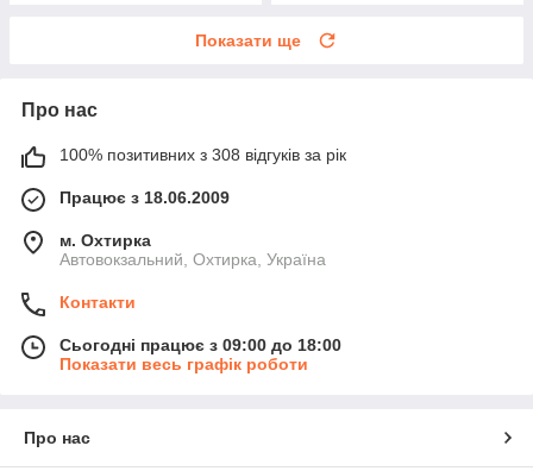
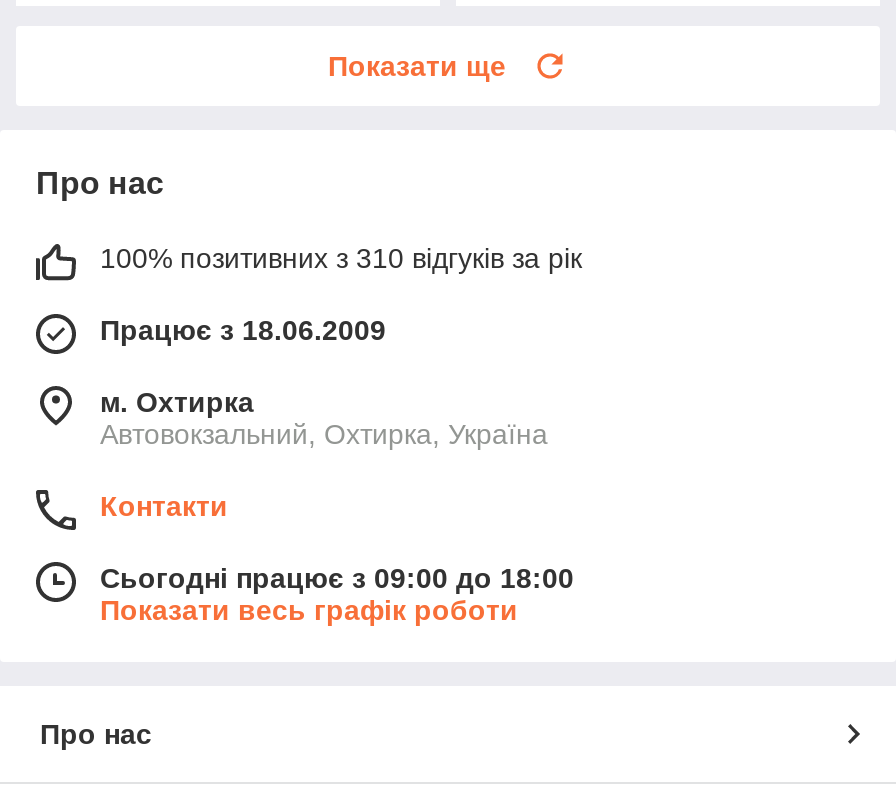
[59,146,346,165] 100% позитивних з 308 відгуків за рік -> [100,243,582,275] 100% позитивних з 310 відгуків за рік

